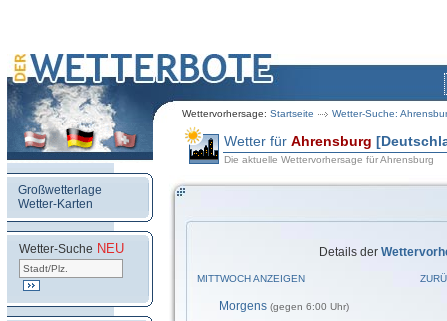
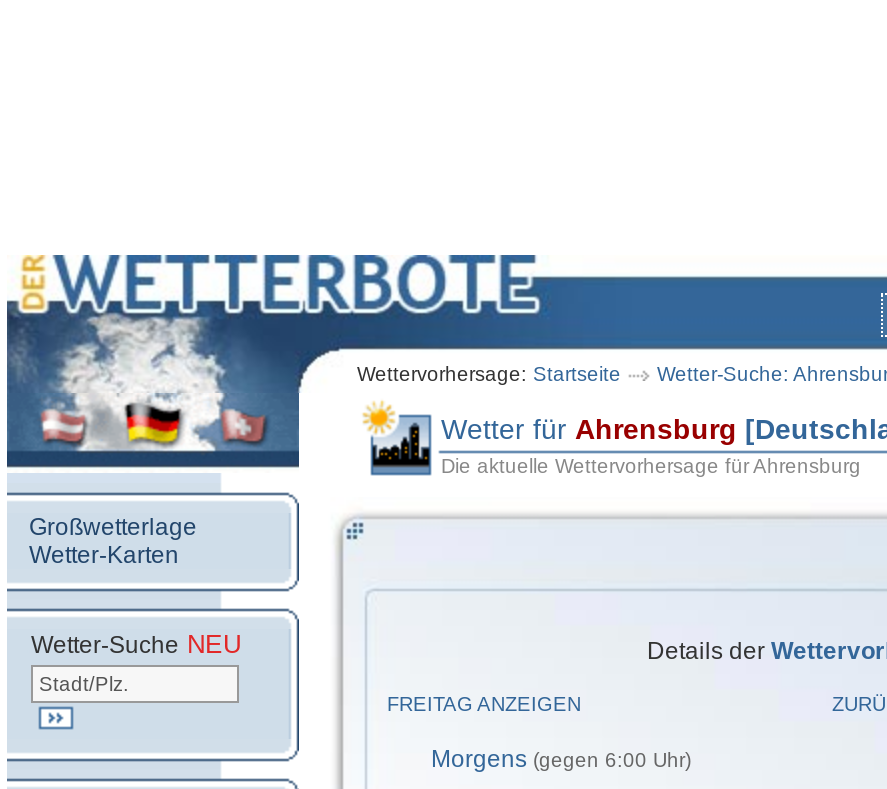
[197,273,305,284] MITTWOCH ANZEIGEN -> [387,693,581,715] FREITAG ANZEIGEN

